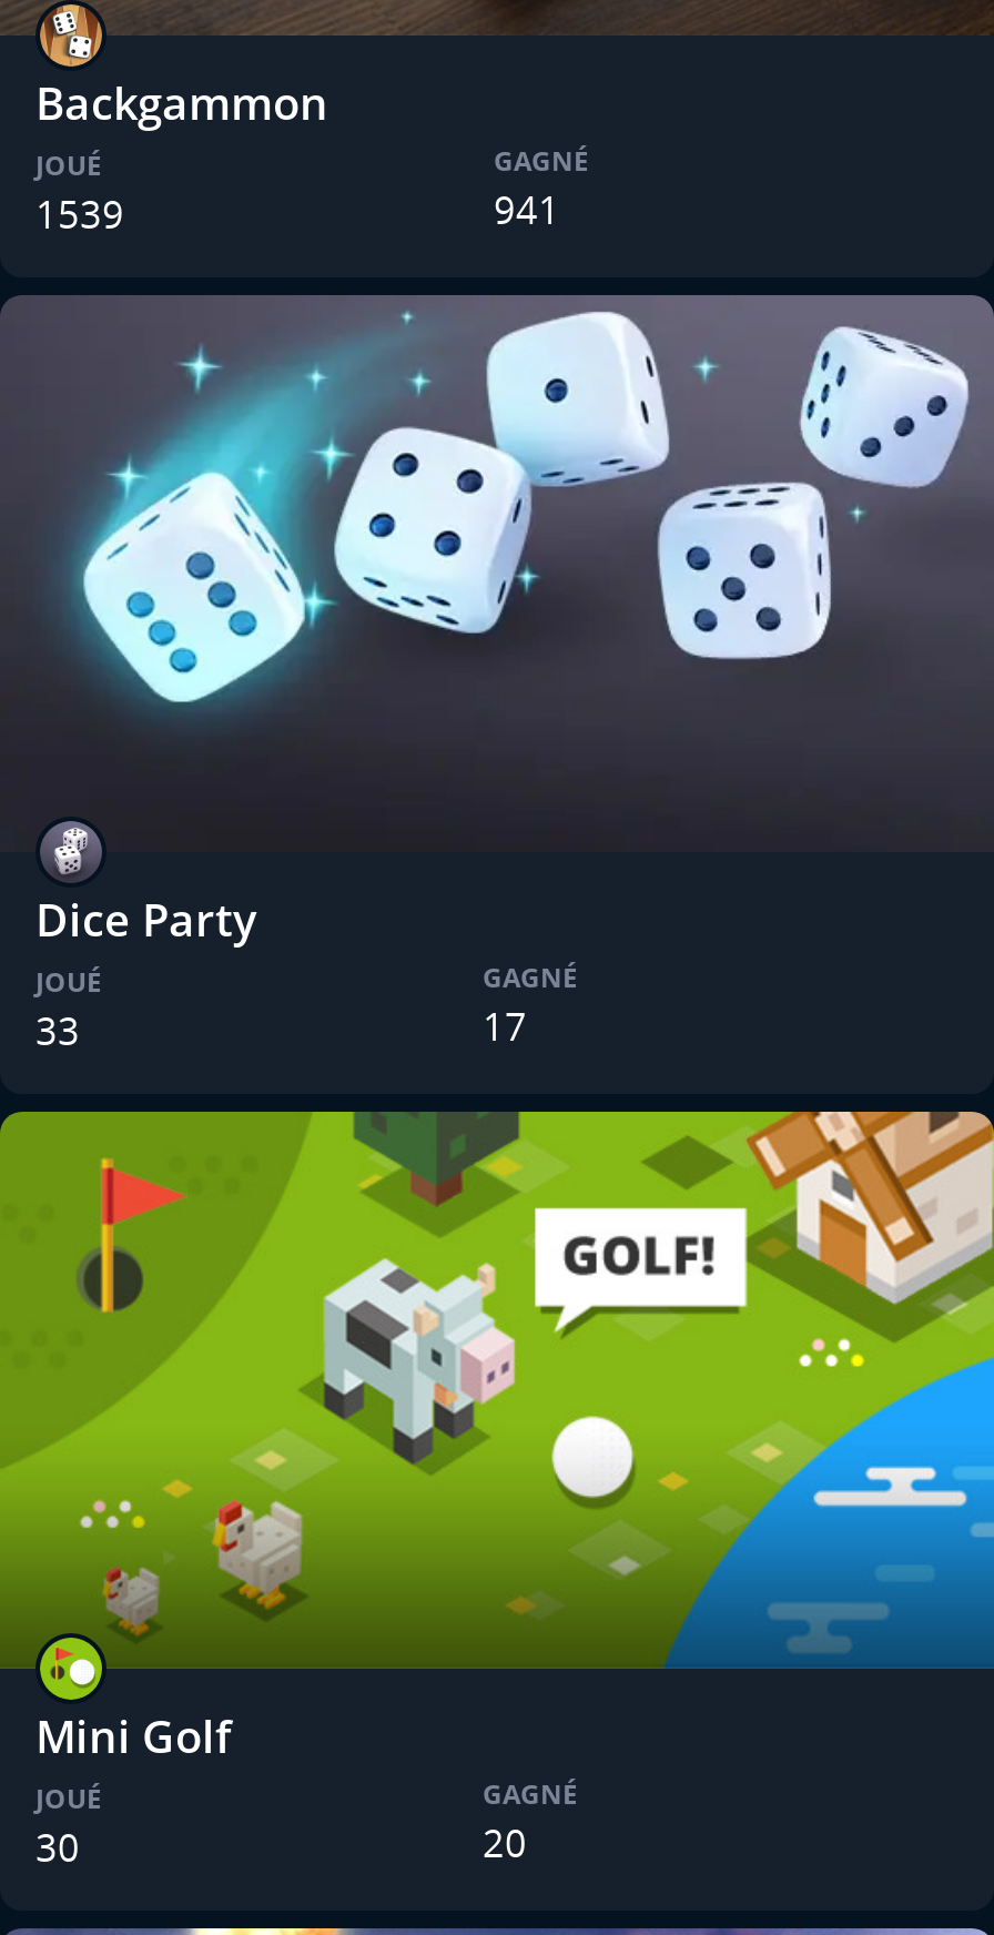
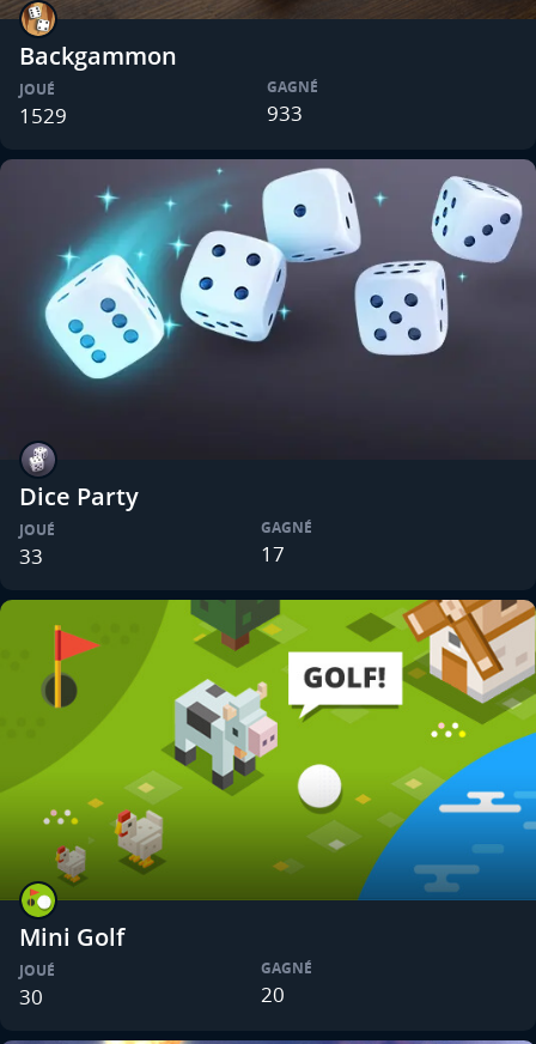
[35,189,124,240] 1539 -> [19,102,67,129] 1529
[494,184,560,235] 941 -> [266,99,302,127] 933

